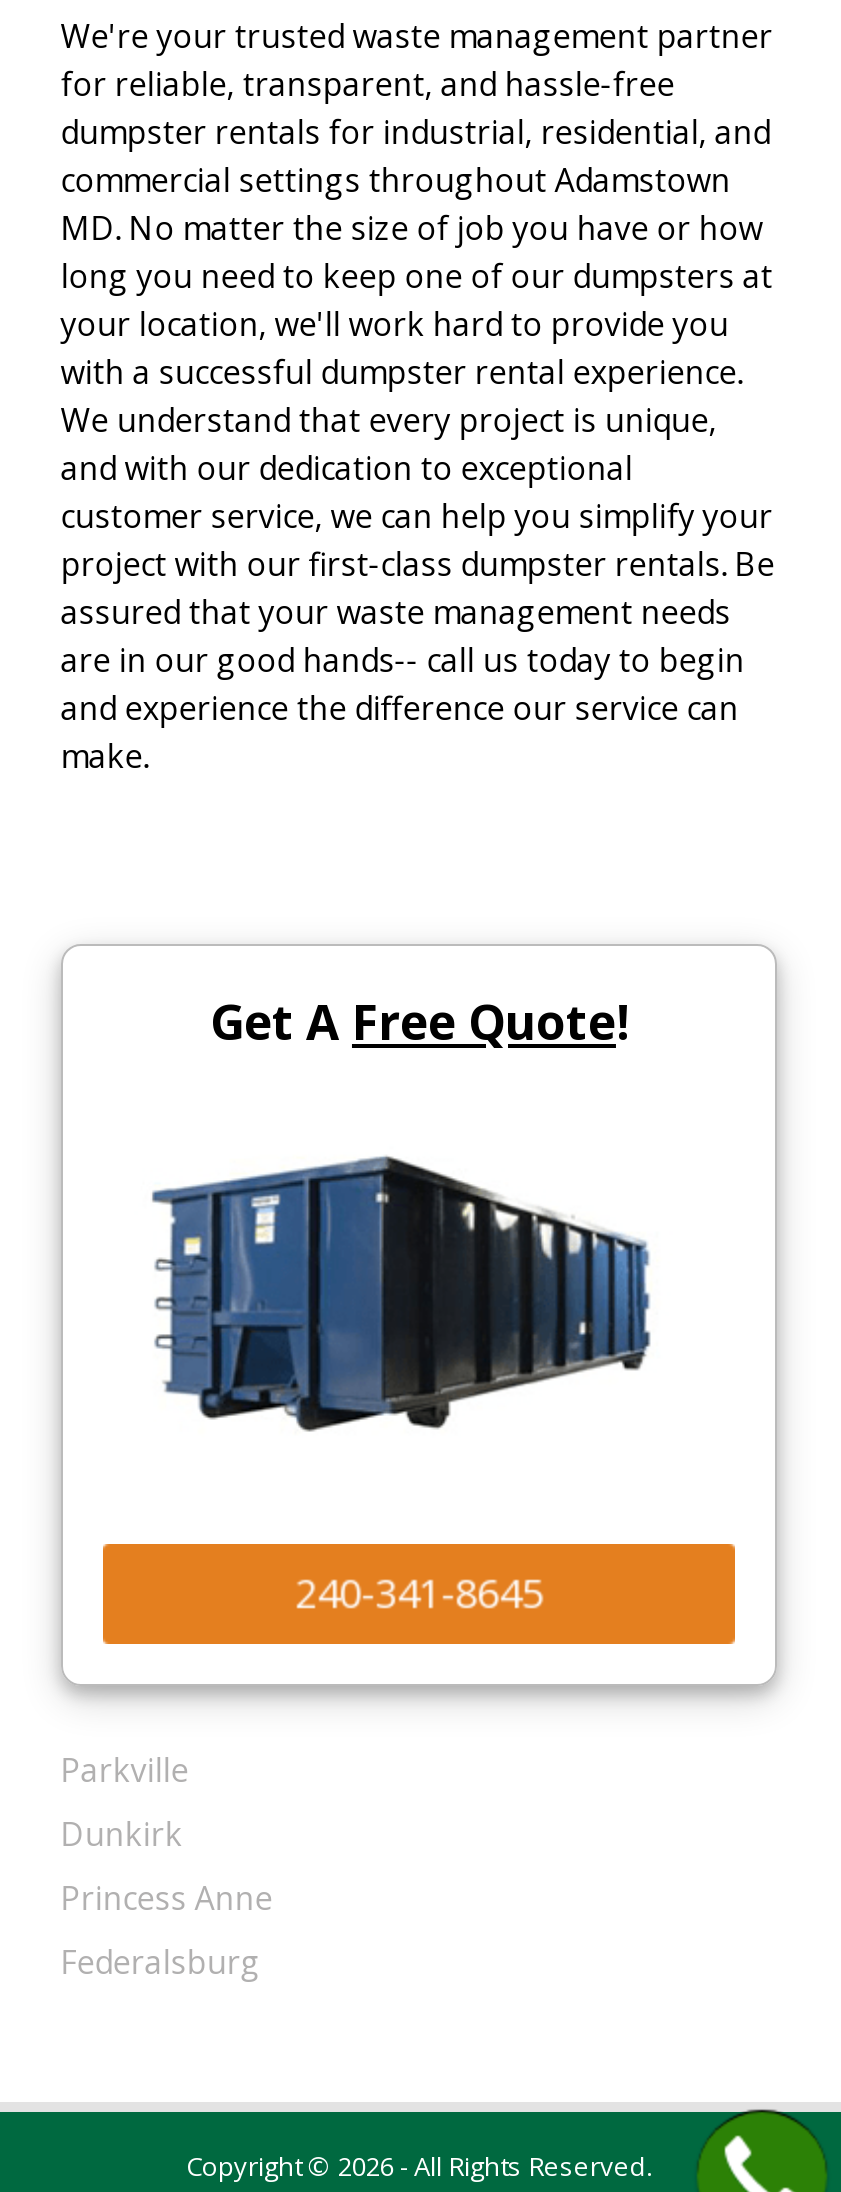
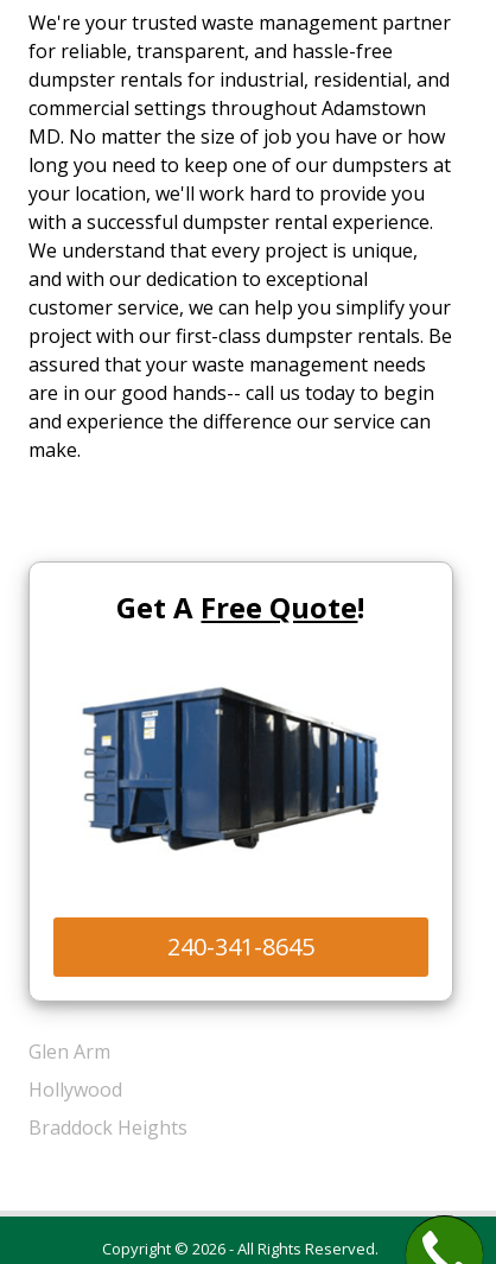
[61,1749,273,1985] Parkville | Dunkirk | Princess Anne | Federalsburg -> [28,1039,187,1141] Glen Arm | Hollywood | Braddock Heights

